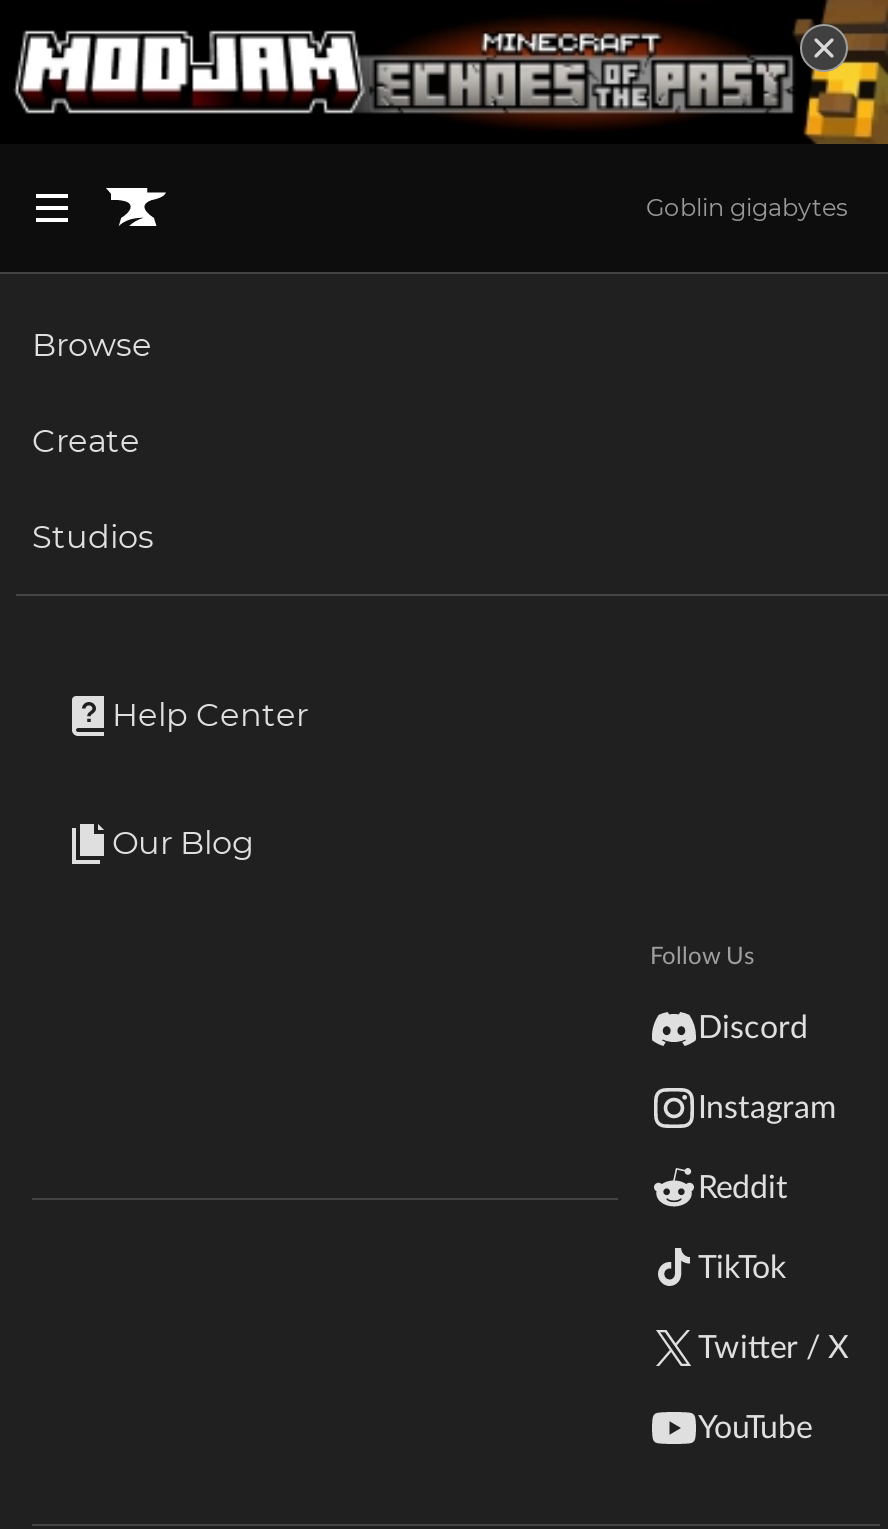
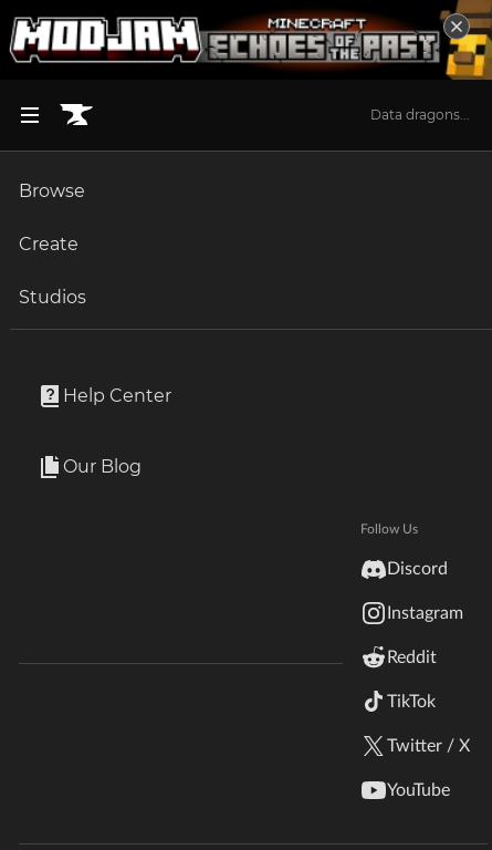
[646,191,848,221] Goblin gigabytes -> [370,106,470,123] Data dragons...

